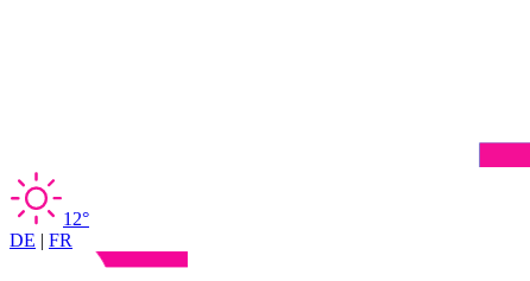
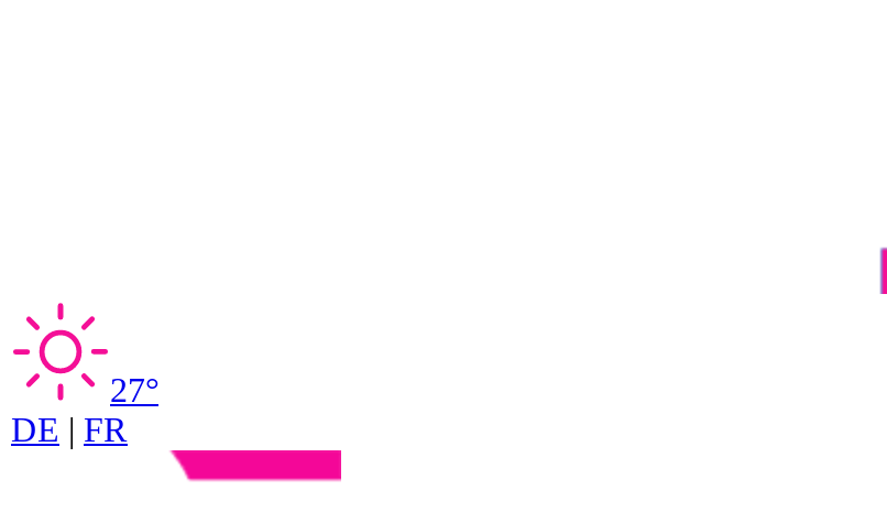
[63,209,89,229] 12° -> [110,371,158,408] 27°

